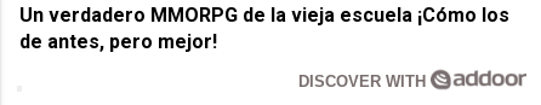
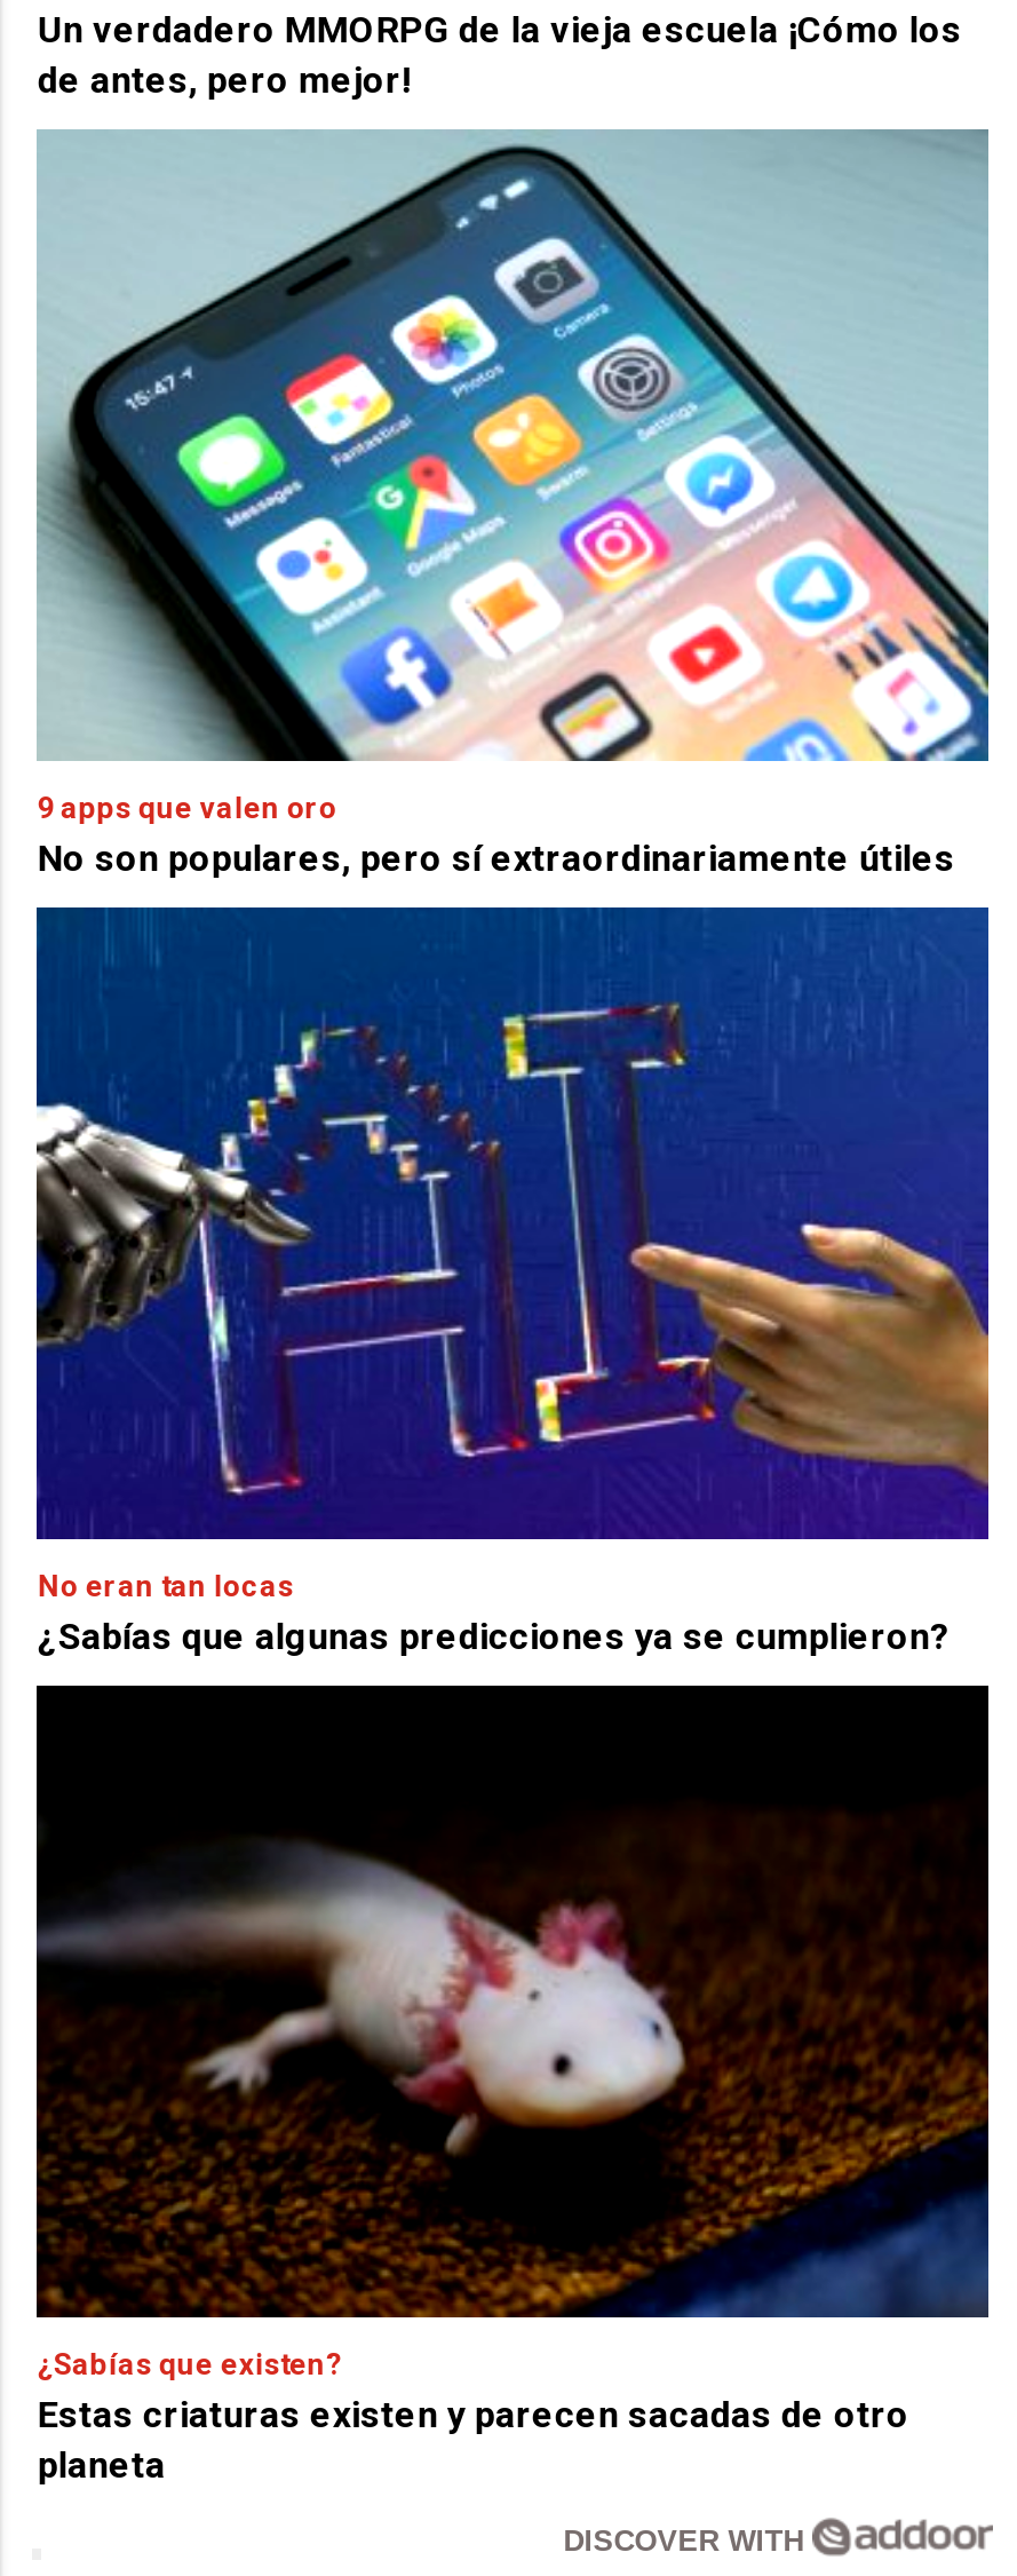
none -> [34,128,991,880] [image] | 9 apps que valen oro | No son populares, pero sí extraordinariamente útiles
none -> [34,904,991,1659] [image] | No eran tan locas | ¿Sabías que algunas predicciones ya se cumplieron?
none -> [34,1685,991,2488] [image] | ¿Sabías que existen? | Estas criaturas existen y parecen sacadas de otro | planeta

